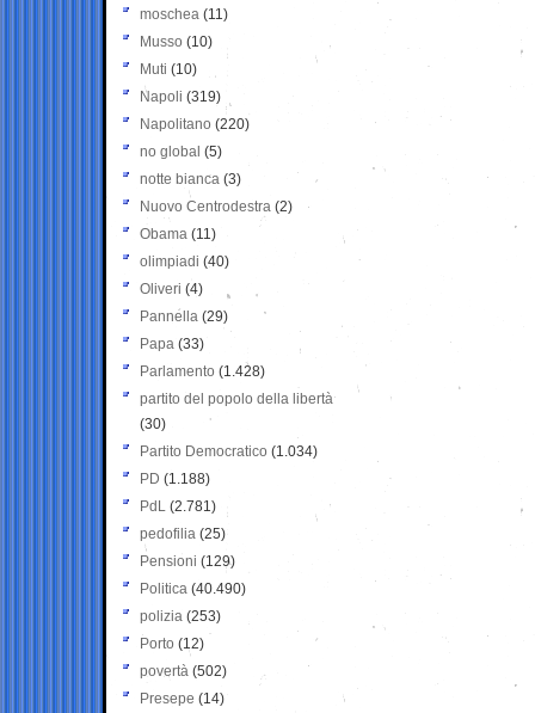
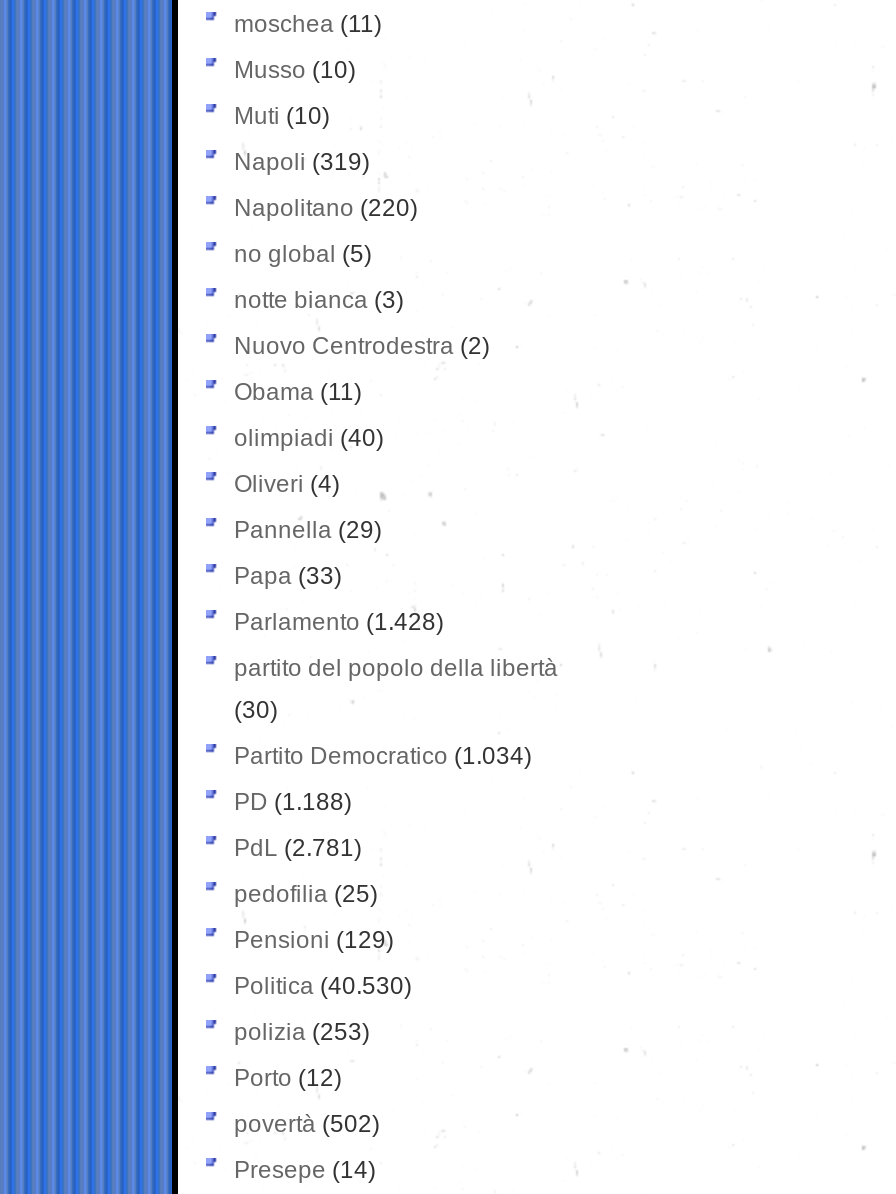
[140,580,246,597] Politica (40.490) -> [234,972,412,1000] Politica (40.530)

